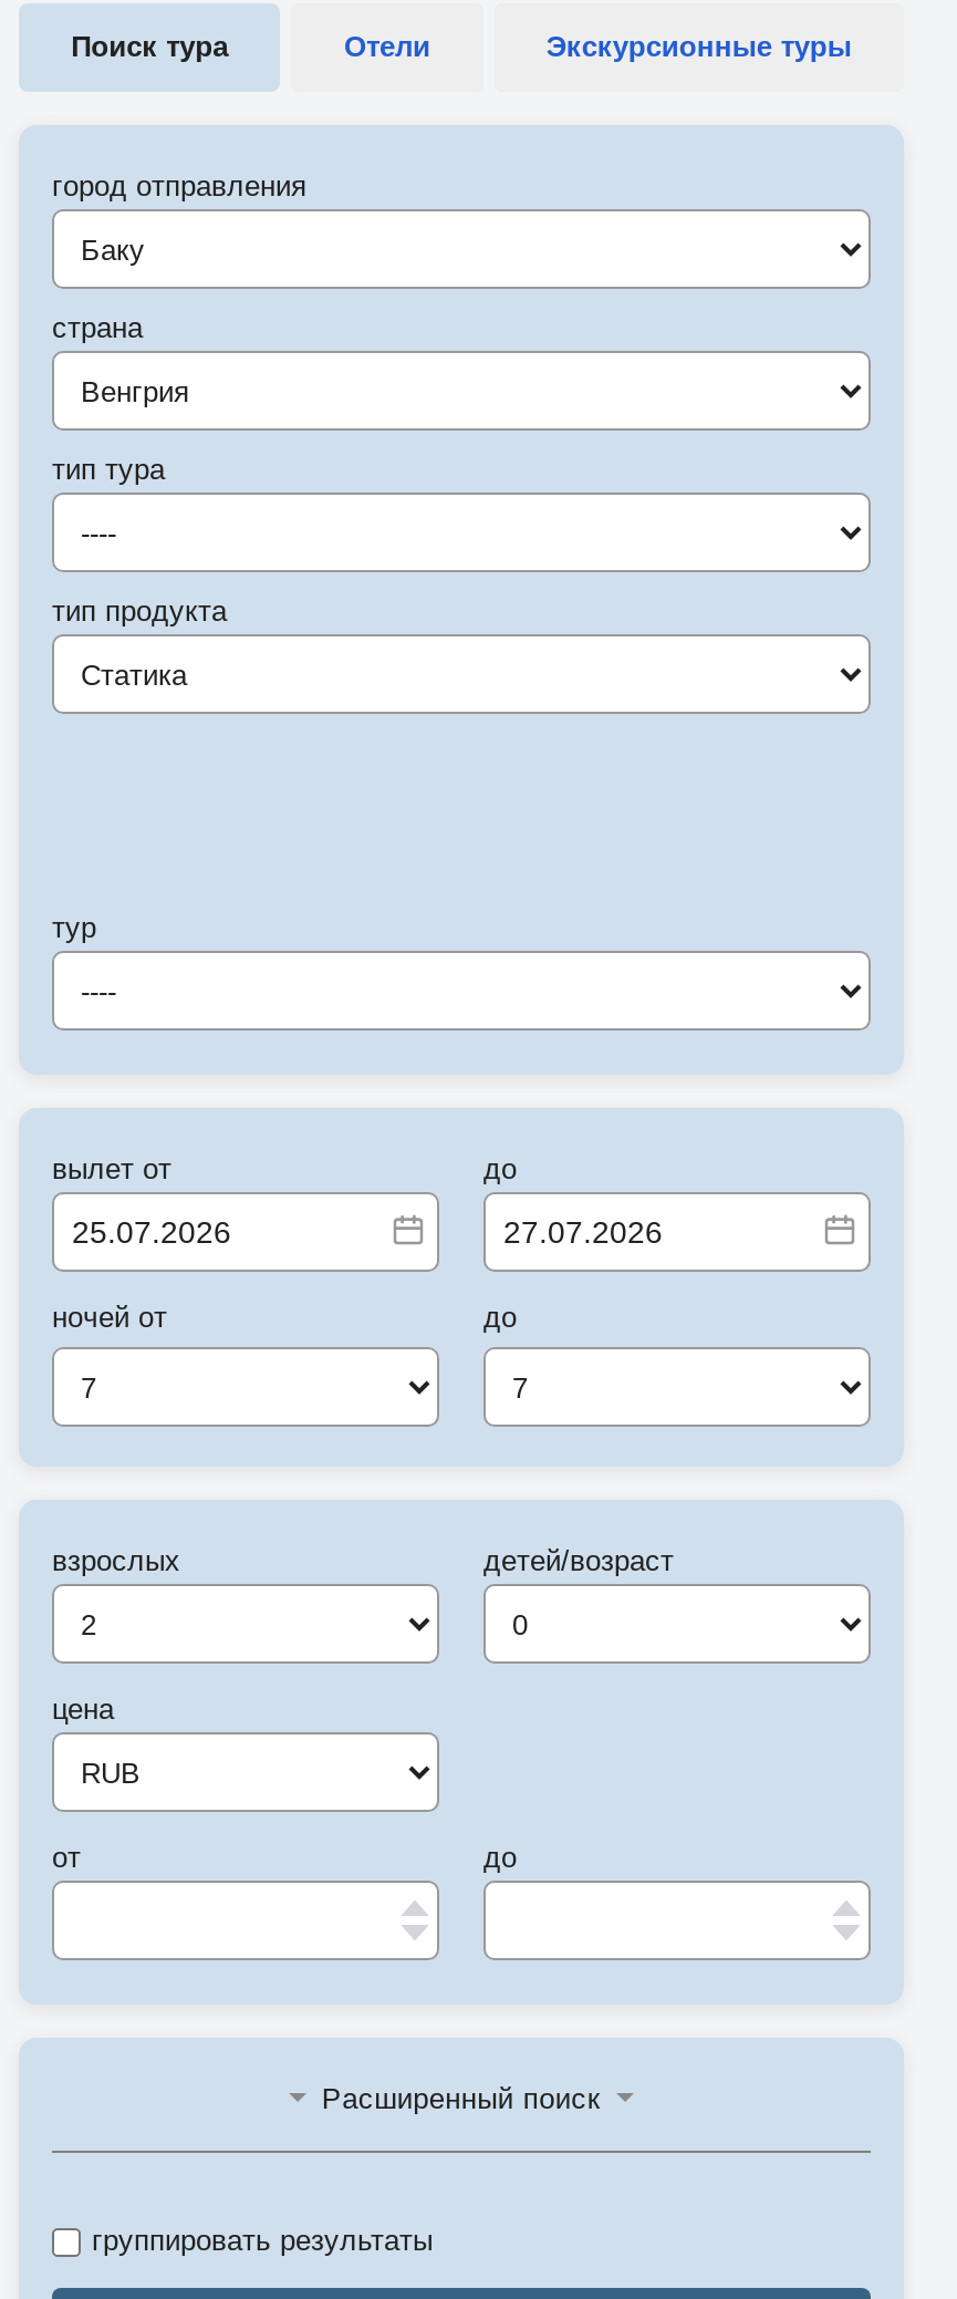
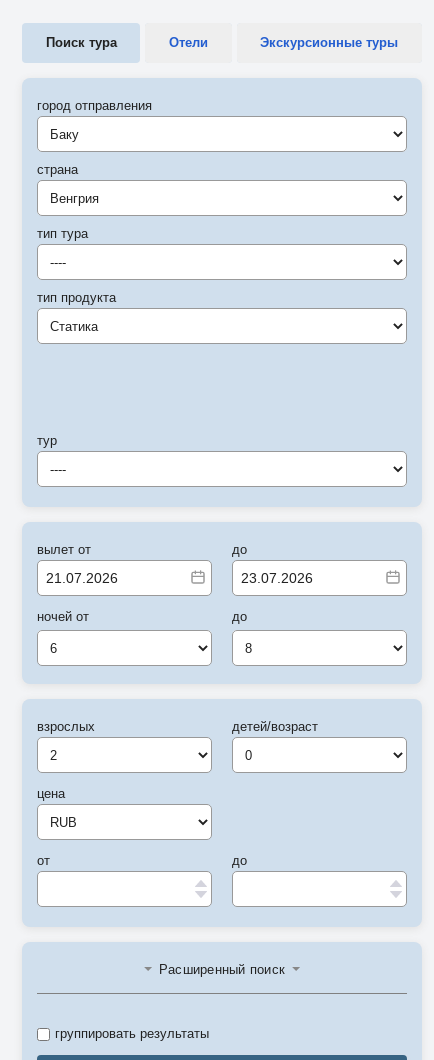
[70,1367,87,1402] 7 -> [45,639,53,655] 6
[501,1367,519,1402] 7 -> [240,639,248,655] 8

